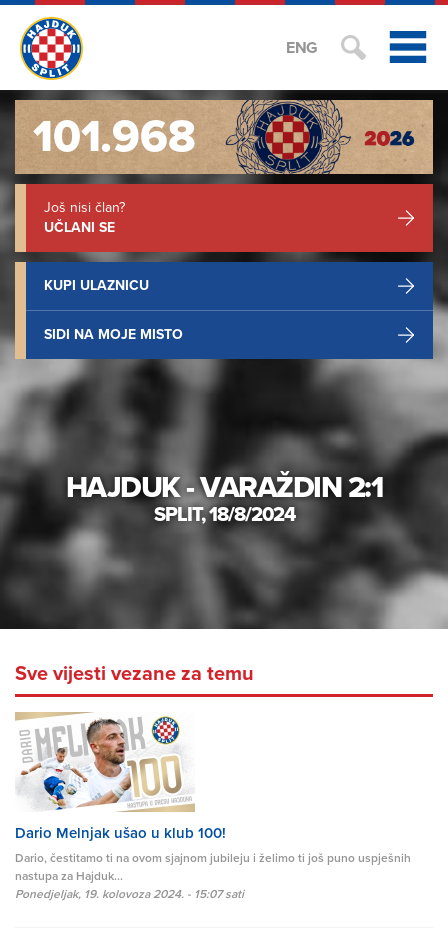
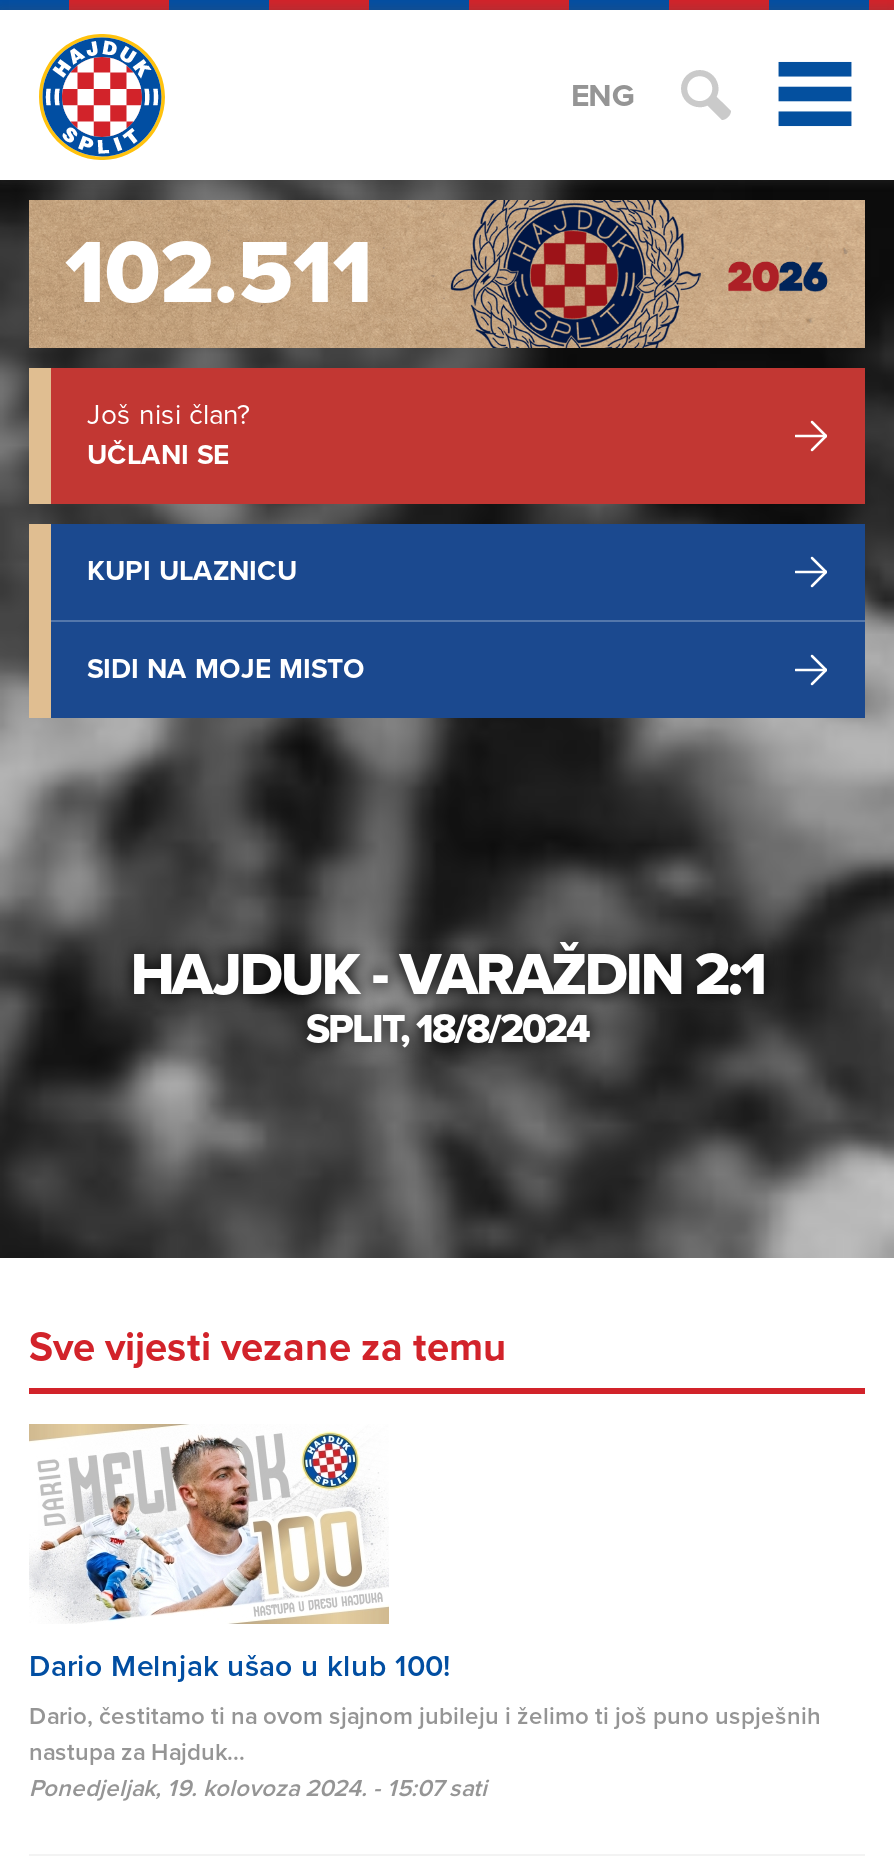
[33,110,196,164] 101.968 -> [65,220,372,328] 102.511

